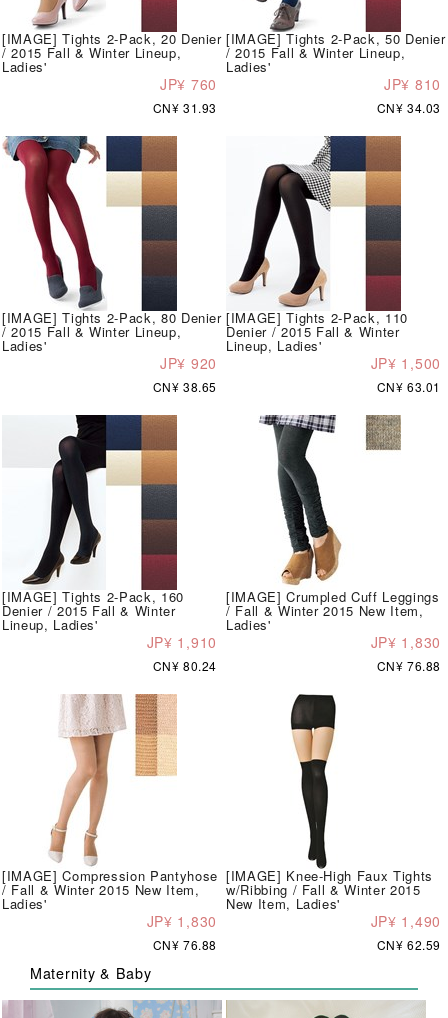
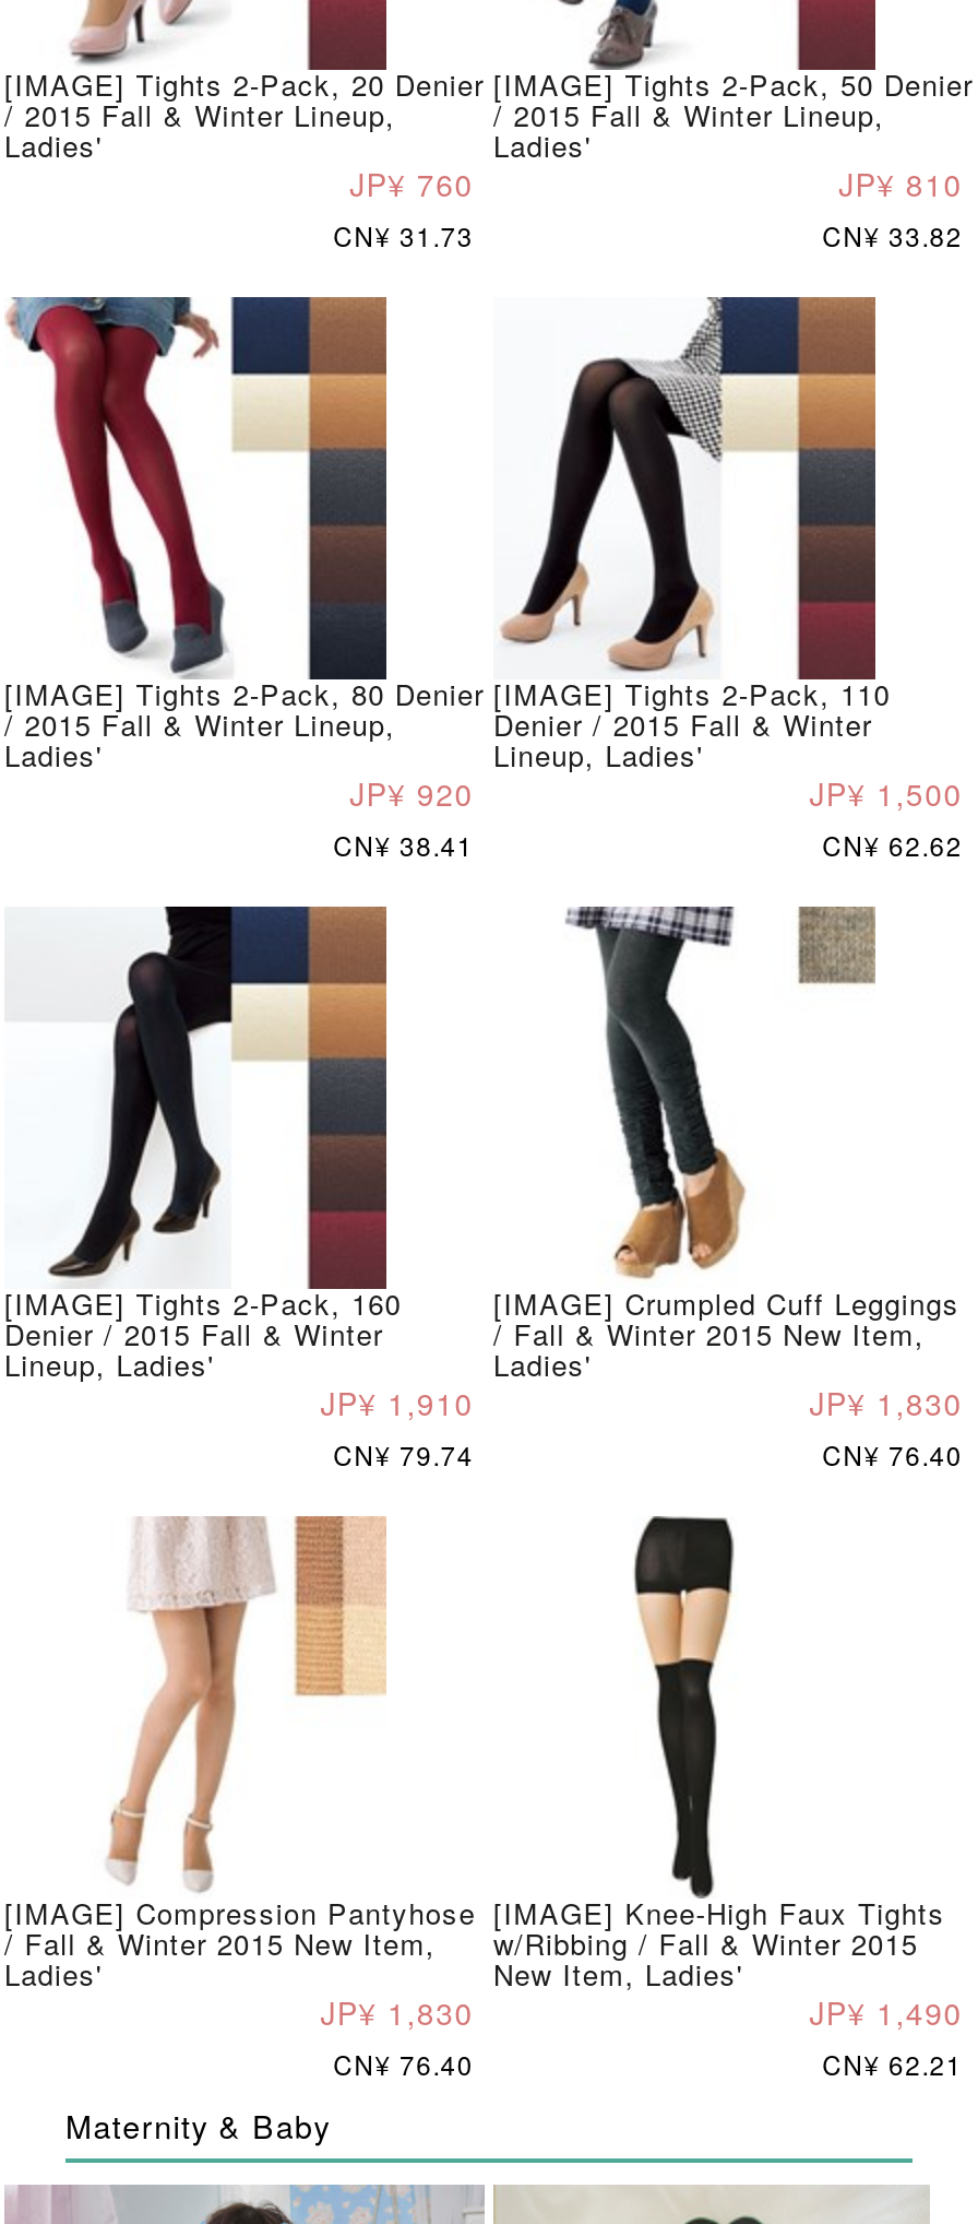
[153,99,217,116] CN¥ 31.93 -> [333,217,474,254] CN¥ 31.73
[377,99,441,116] CN¥ 34.03 -> [822,217,963,254] CN¥ 33.82
[153,378,217,395] CN¥ 38.65 -> [333,826,474,863] CN¥ 38.41
[377,378,441,395] CN¥ 63.01 -> [822,826,963,863] CN¥ 62.62
[153,657,217,674] CN¥ 80.24 -> [333,1436,474,1473] CN¥ 79.74
[377,657,441,674] CN¥ 76.88 -> [822,1436,963,1473] CN¥ 76.40
[153,936,217,953] CN¥ 76.88 -> [333,2045,474,2082] CN¥ 76.40
[377,936,441,953] CN¥ 62.59 -> [822,2045,963,2082] CN¥ 62.21

